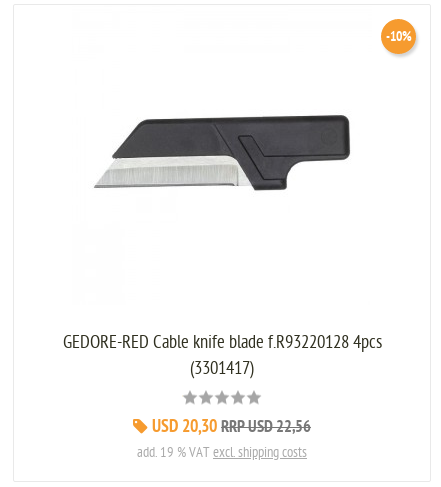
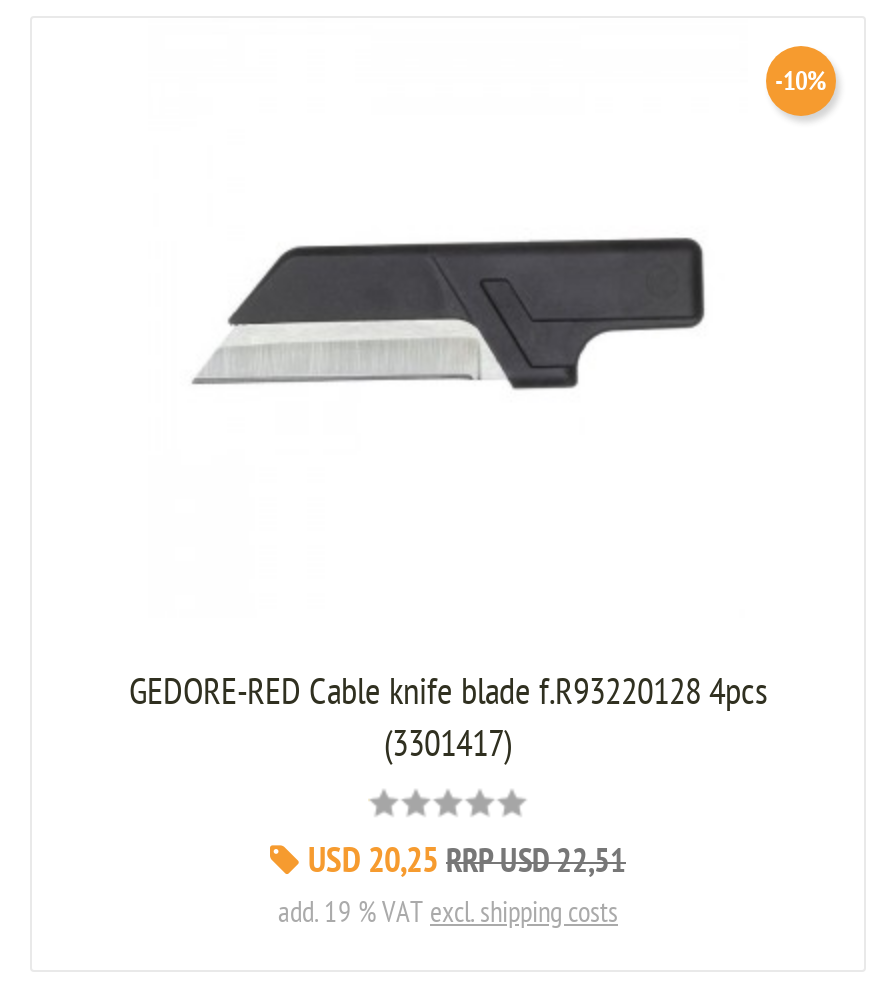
[148,417,217,439] USD 20,30 -> [300,842,438,886] USD 20,25
[221,418,311,438] RRP USD 22,56 -> [446,844,626,884] RRP USD 22,51

